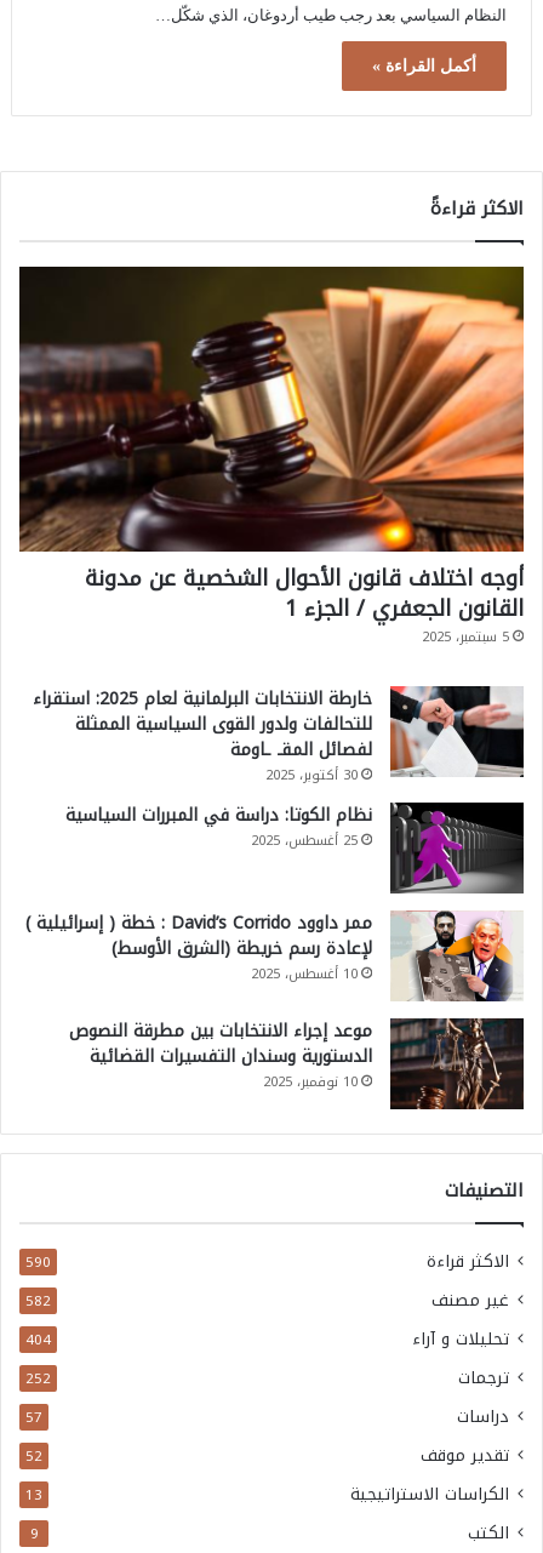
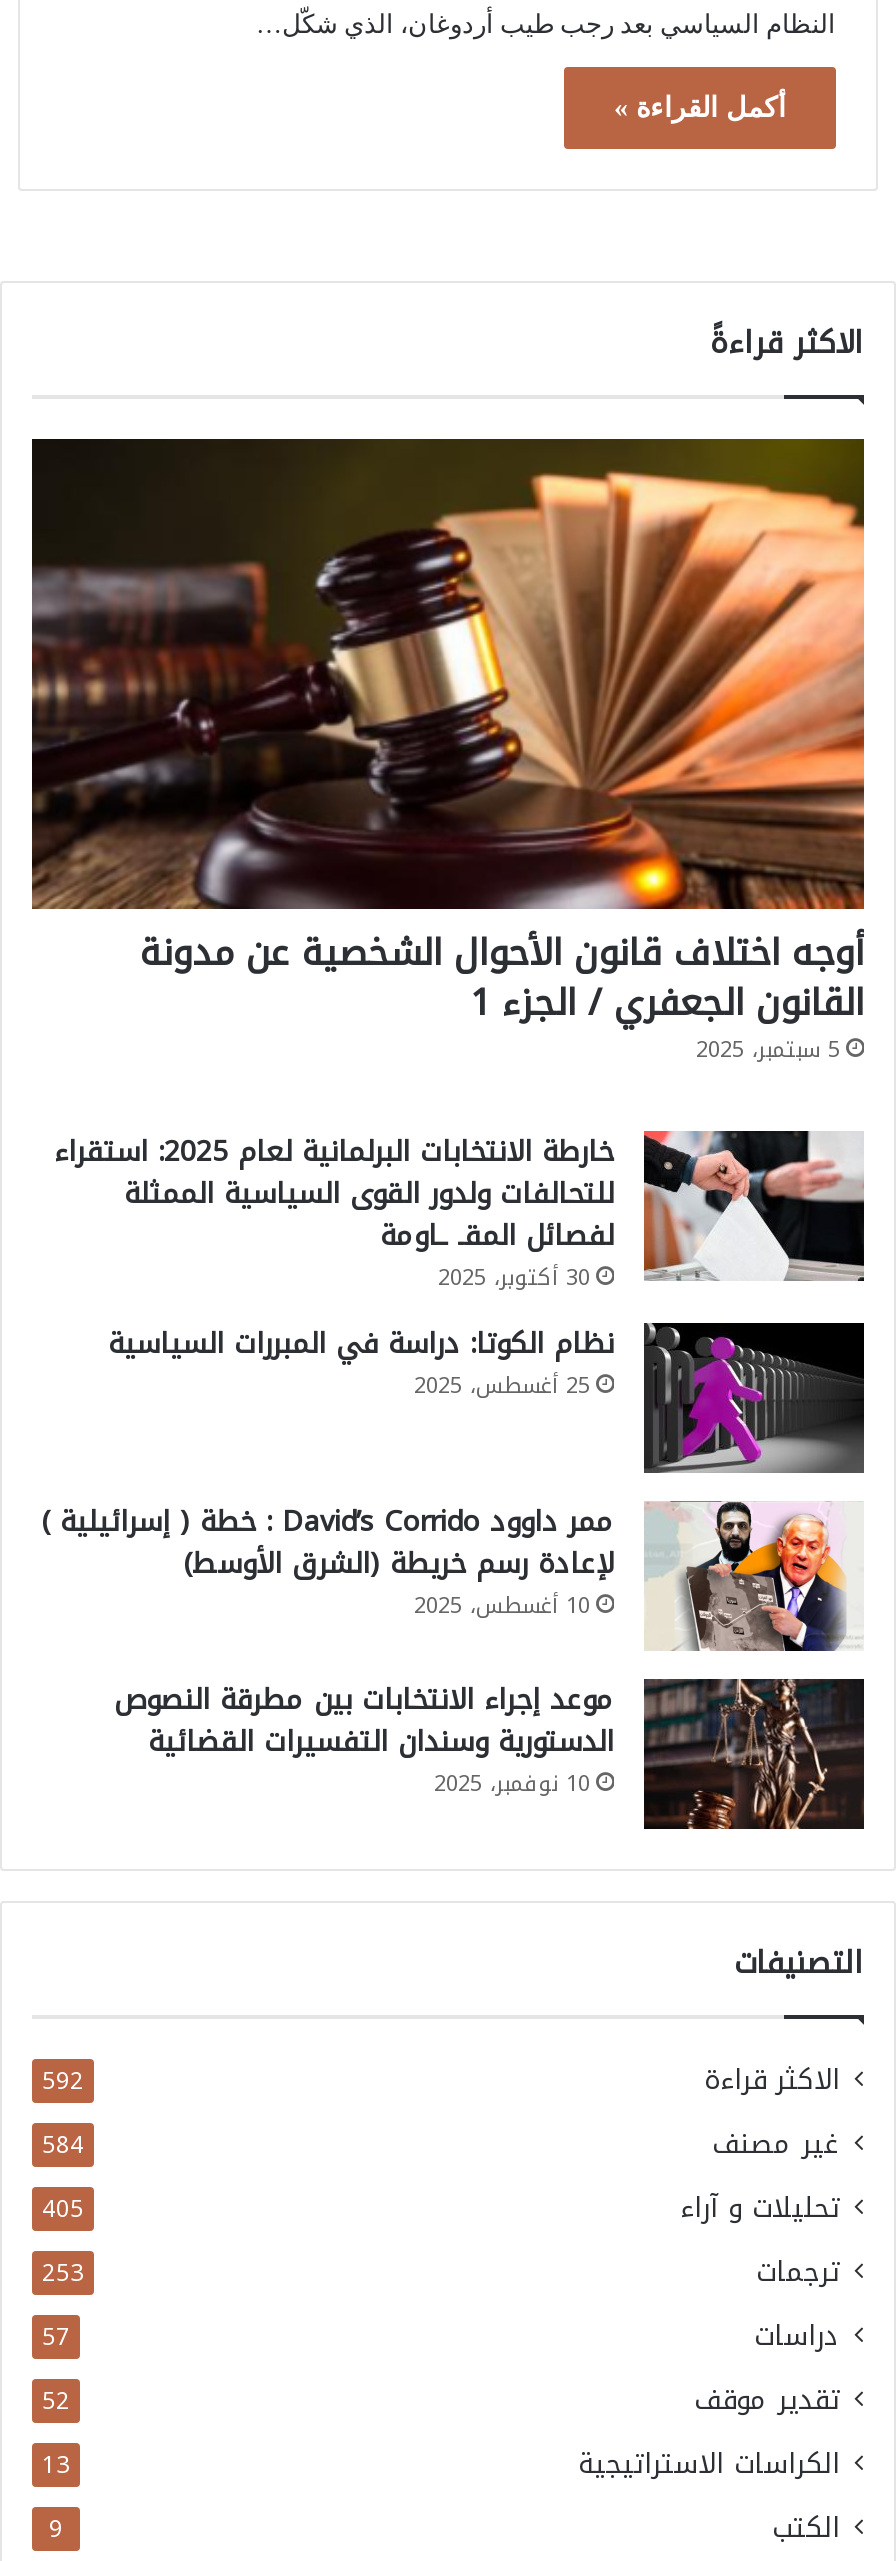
[25,1248,51,1275] 590 -> [42,2058,84,2102] 592
[25,1287,51,1314] 582 -> [42,2122,84,2166] 584
[25,1326,51,1352] 404 -> [42,2186,84,2230] 405
[25,1365,51,1391] 252 -> [42,2250,84,2294] 253

